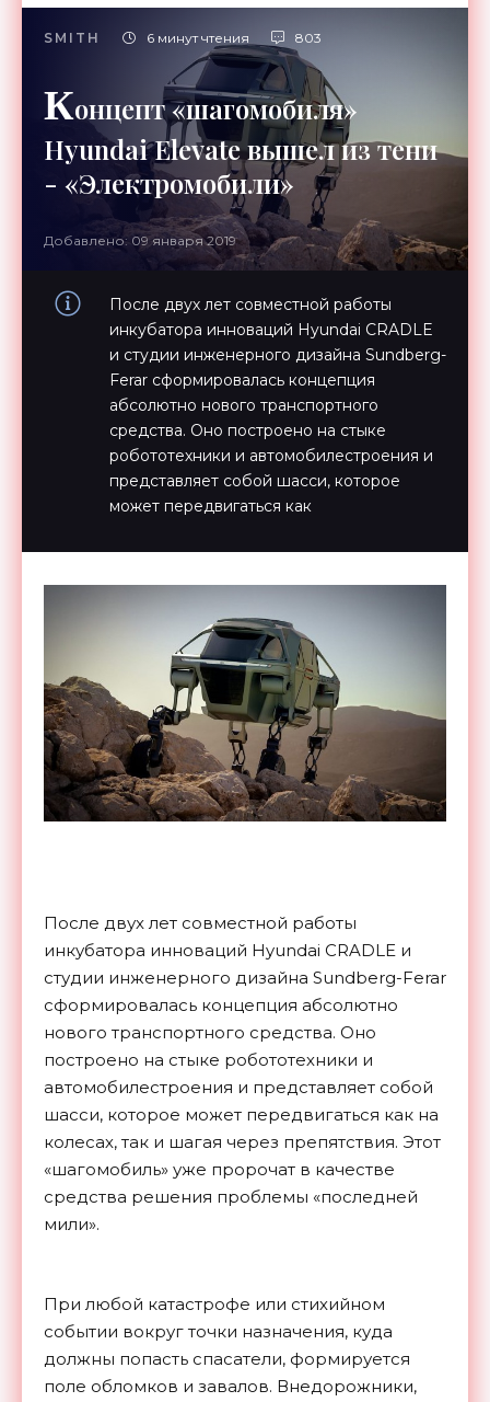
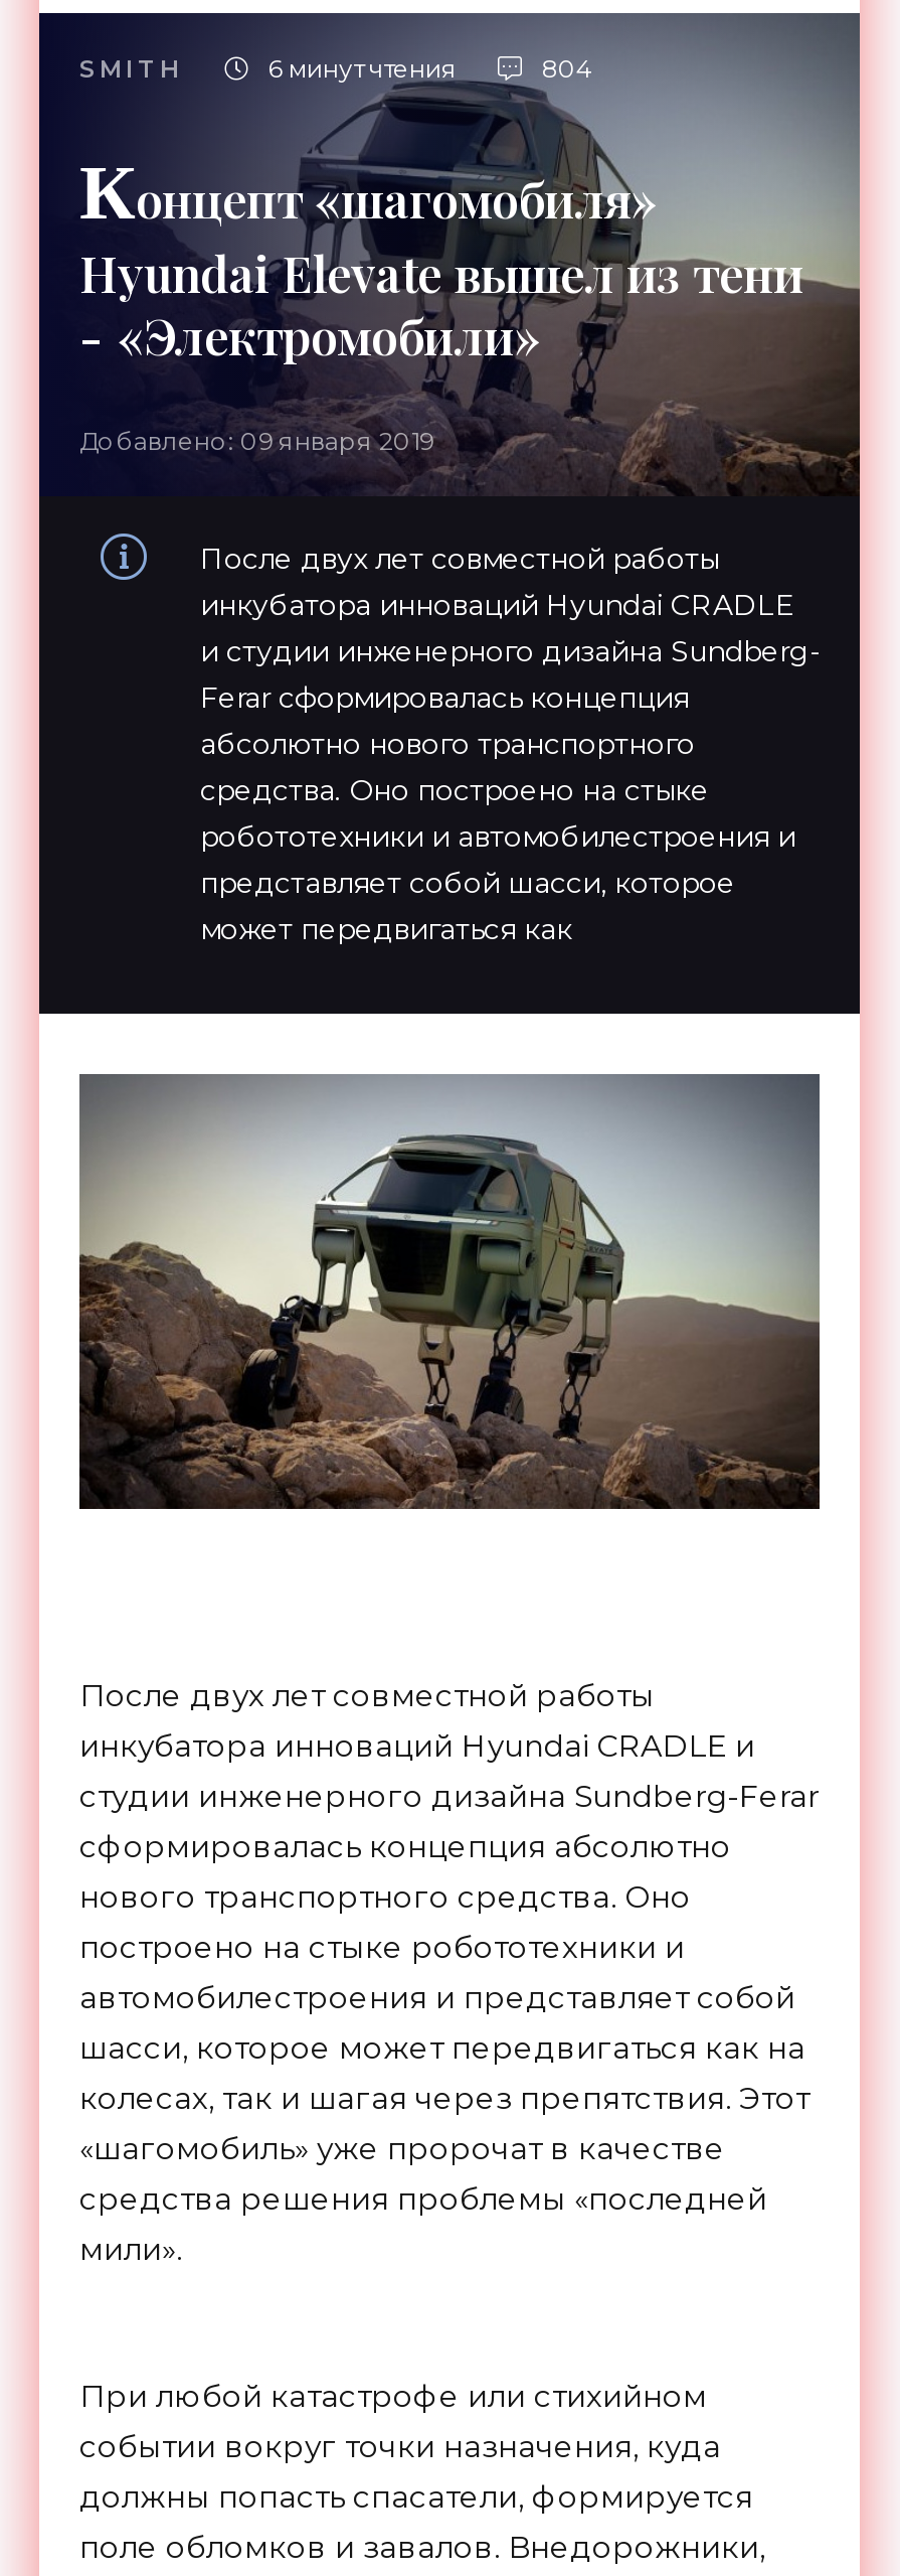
[295,30,322,46] 803 -> [542,53,592,84] 804

